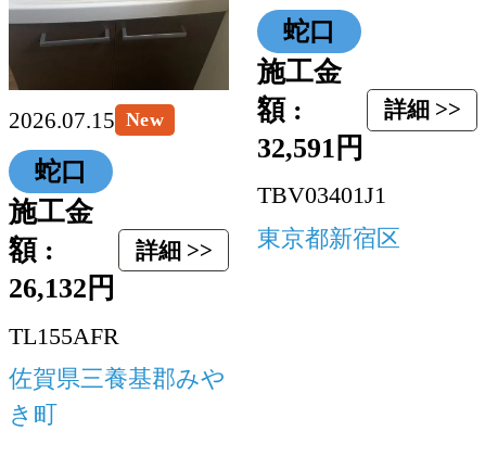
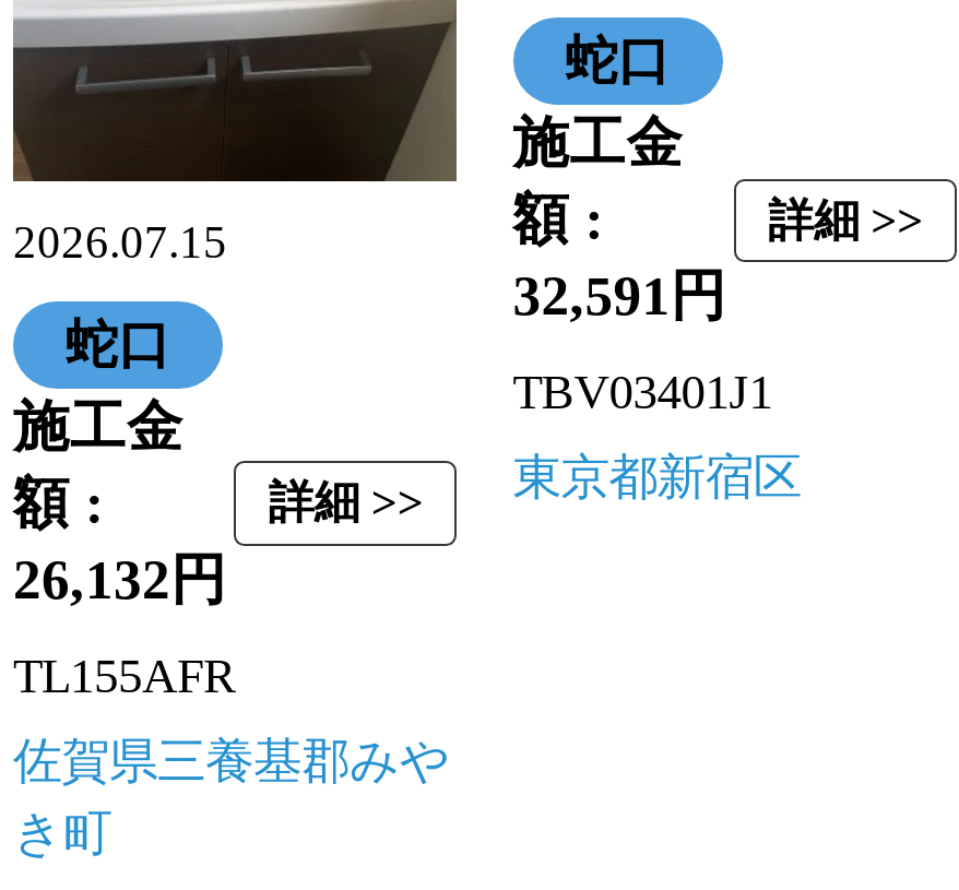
[9,108,165,133] 2026.07.15 New -> [13,217,227,267] 2026.07.15

